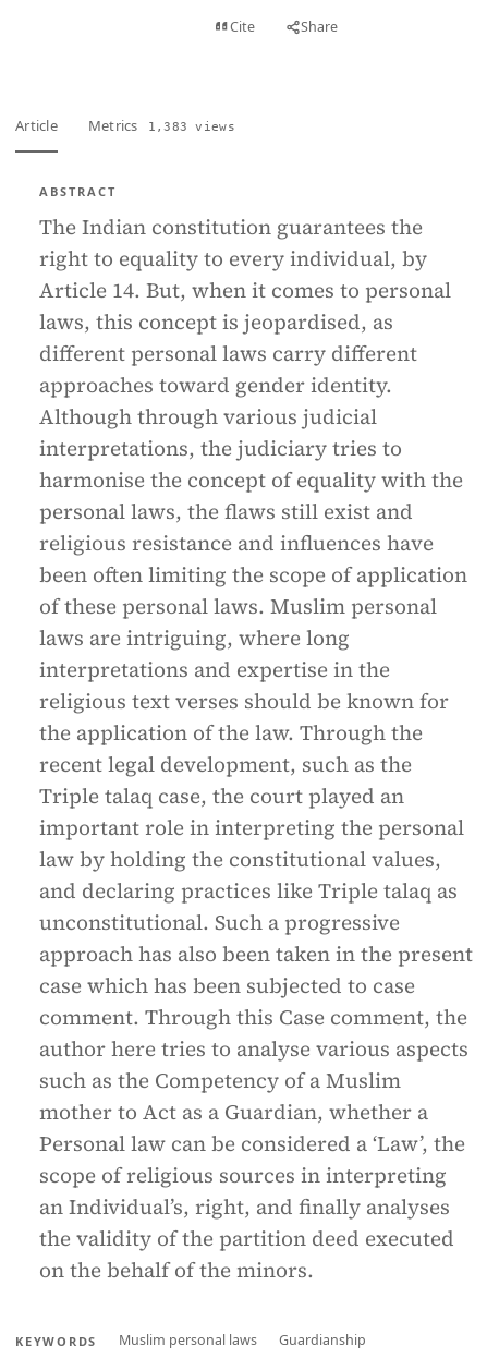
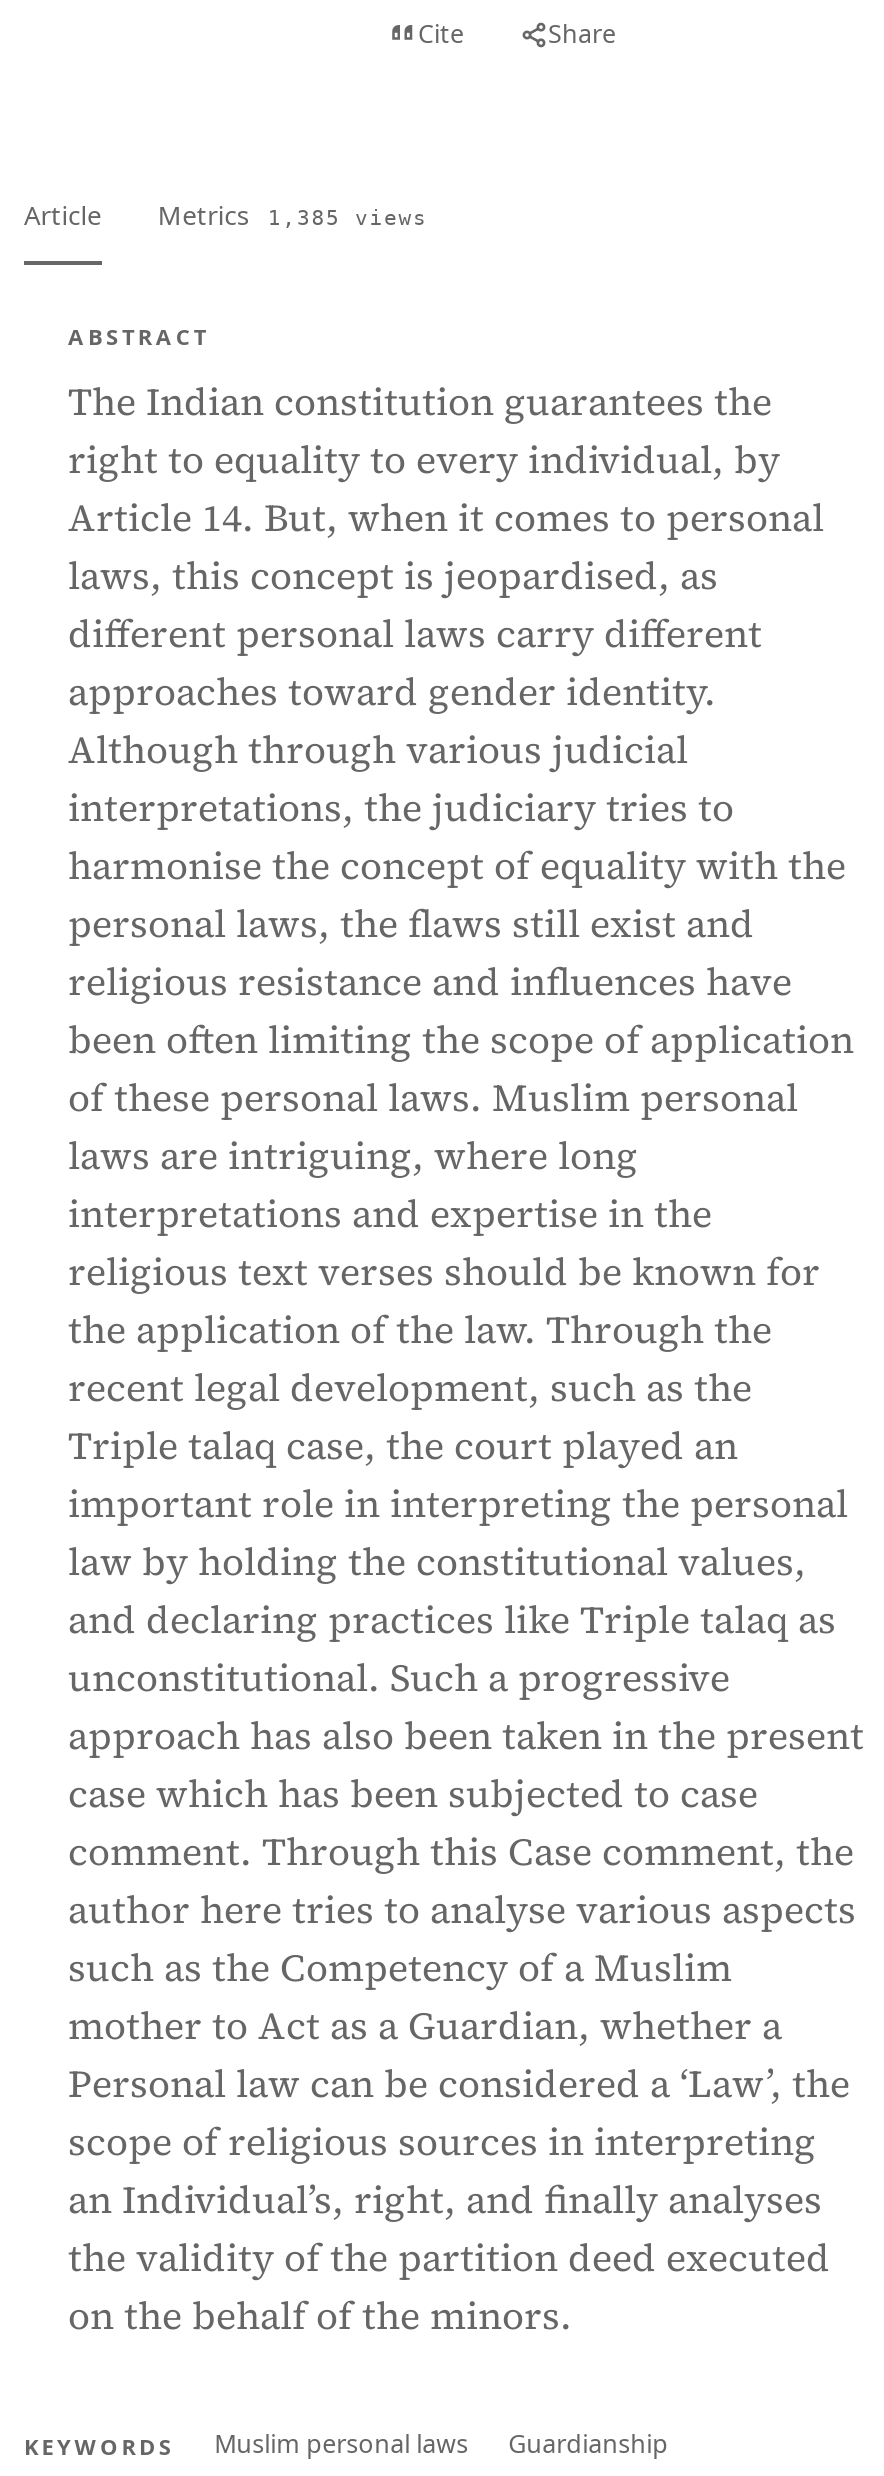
[88,116,235,135] Metrics 1,383 views -> [158,197,428,233] Metrics 1,385 views

